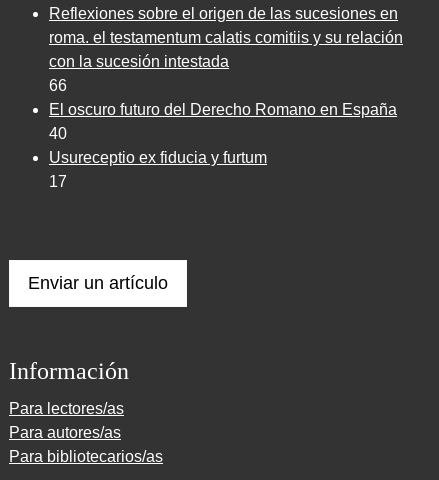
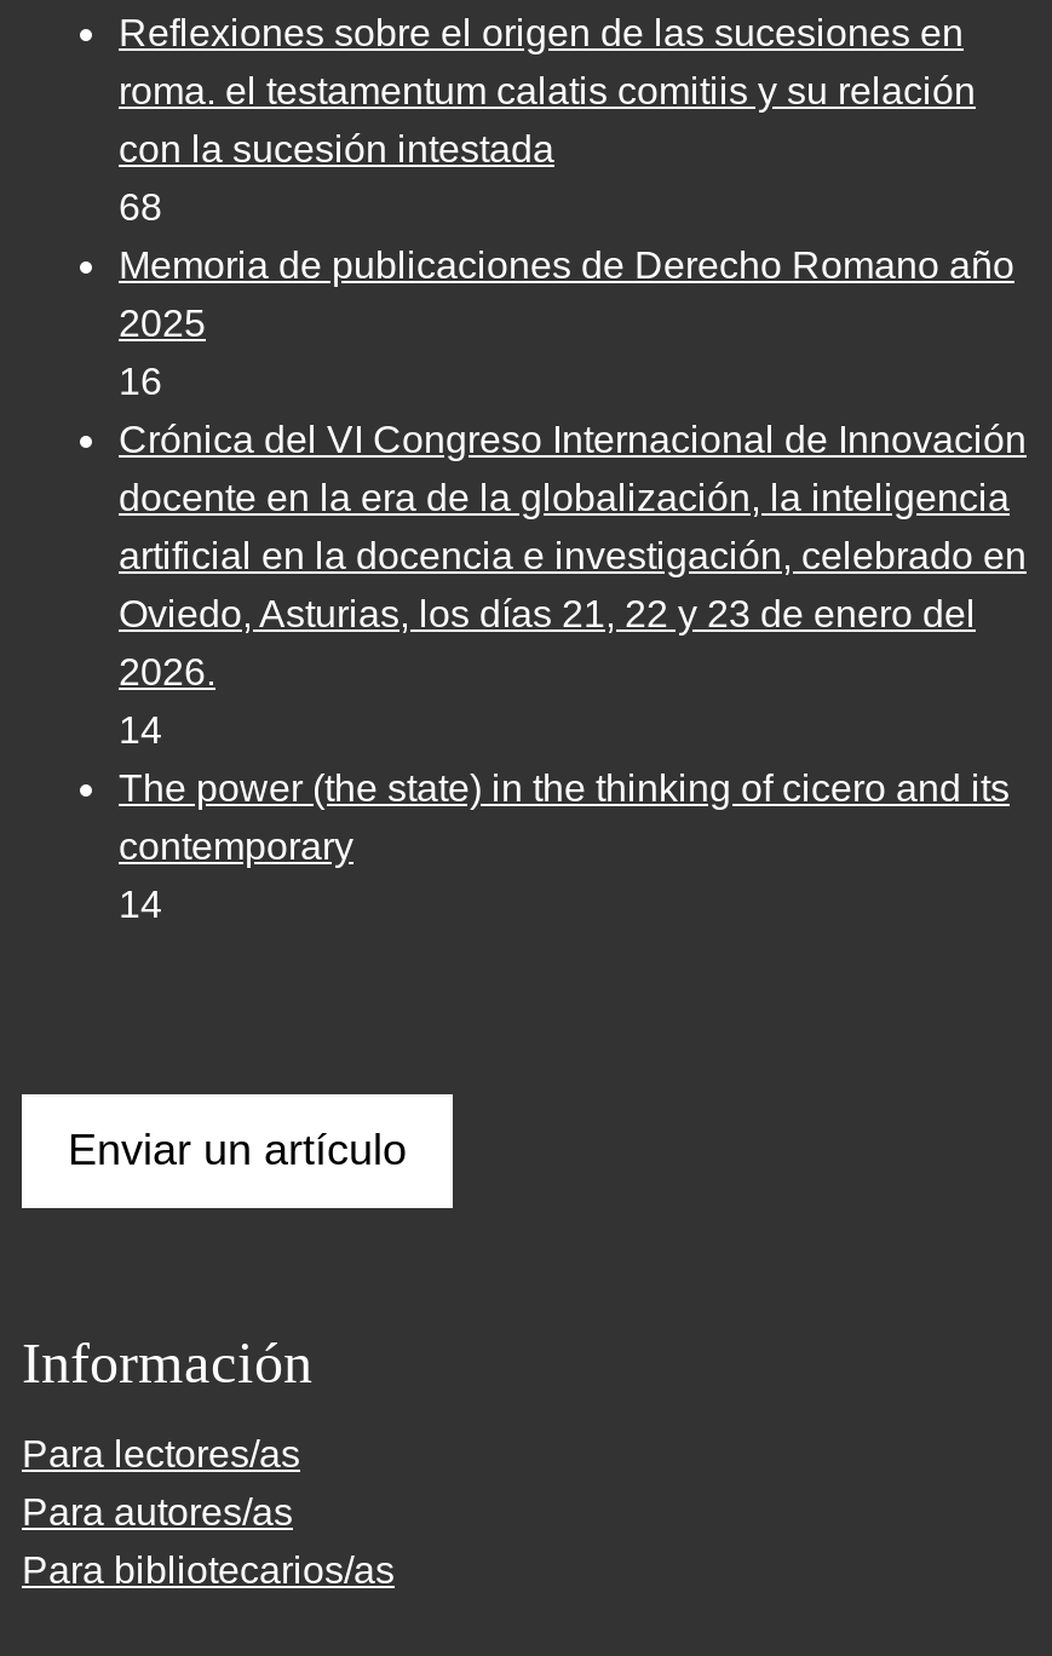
[49,77,397,190] 66 | El oscuro futuro del Derecho Romano en España | 40 | Usureceptio ex fiducia y furtum | 17 -> [119,187,1027,926] 68 | Memoria de publicaciones de Derecho Romano año | 2025 | 16 | Crónica del VI Congreso Internacional de Innovación | docente en la era de la globalización, la inteligencia | artificial en la docencia e investigación, celebrado en | Oviedo, Asturias, los días 21, 22 y 23 de enero del | 2026. | 14 | The power (the state) in the thinking of cicero and its | contemporary | 14

